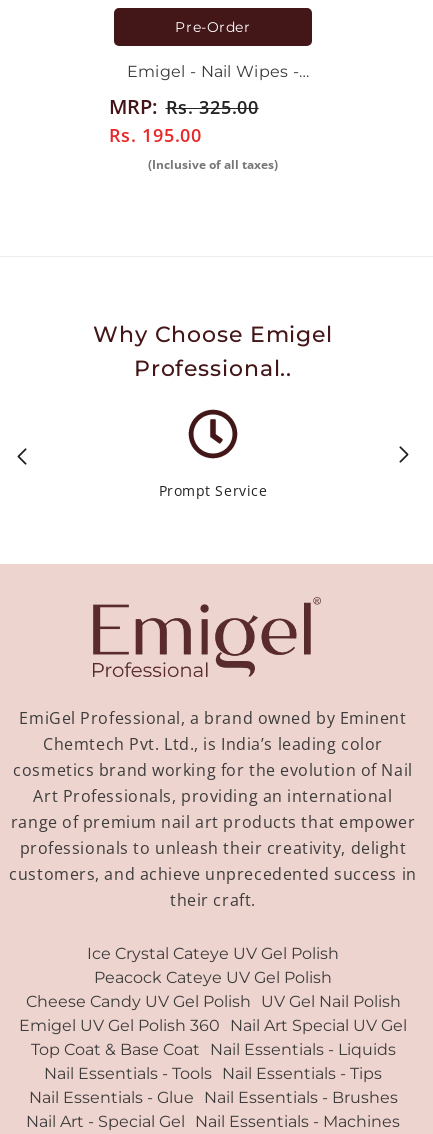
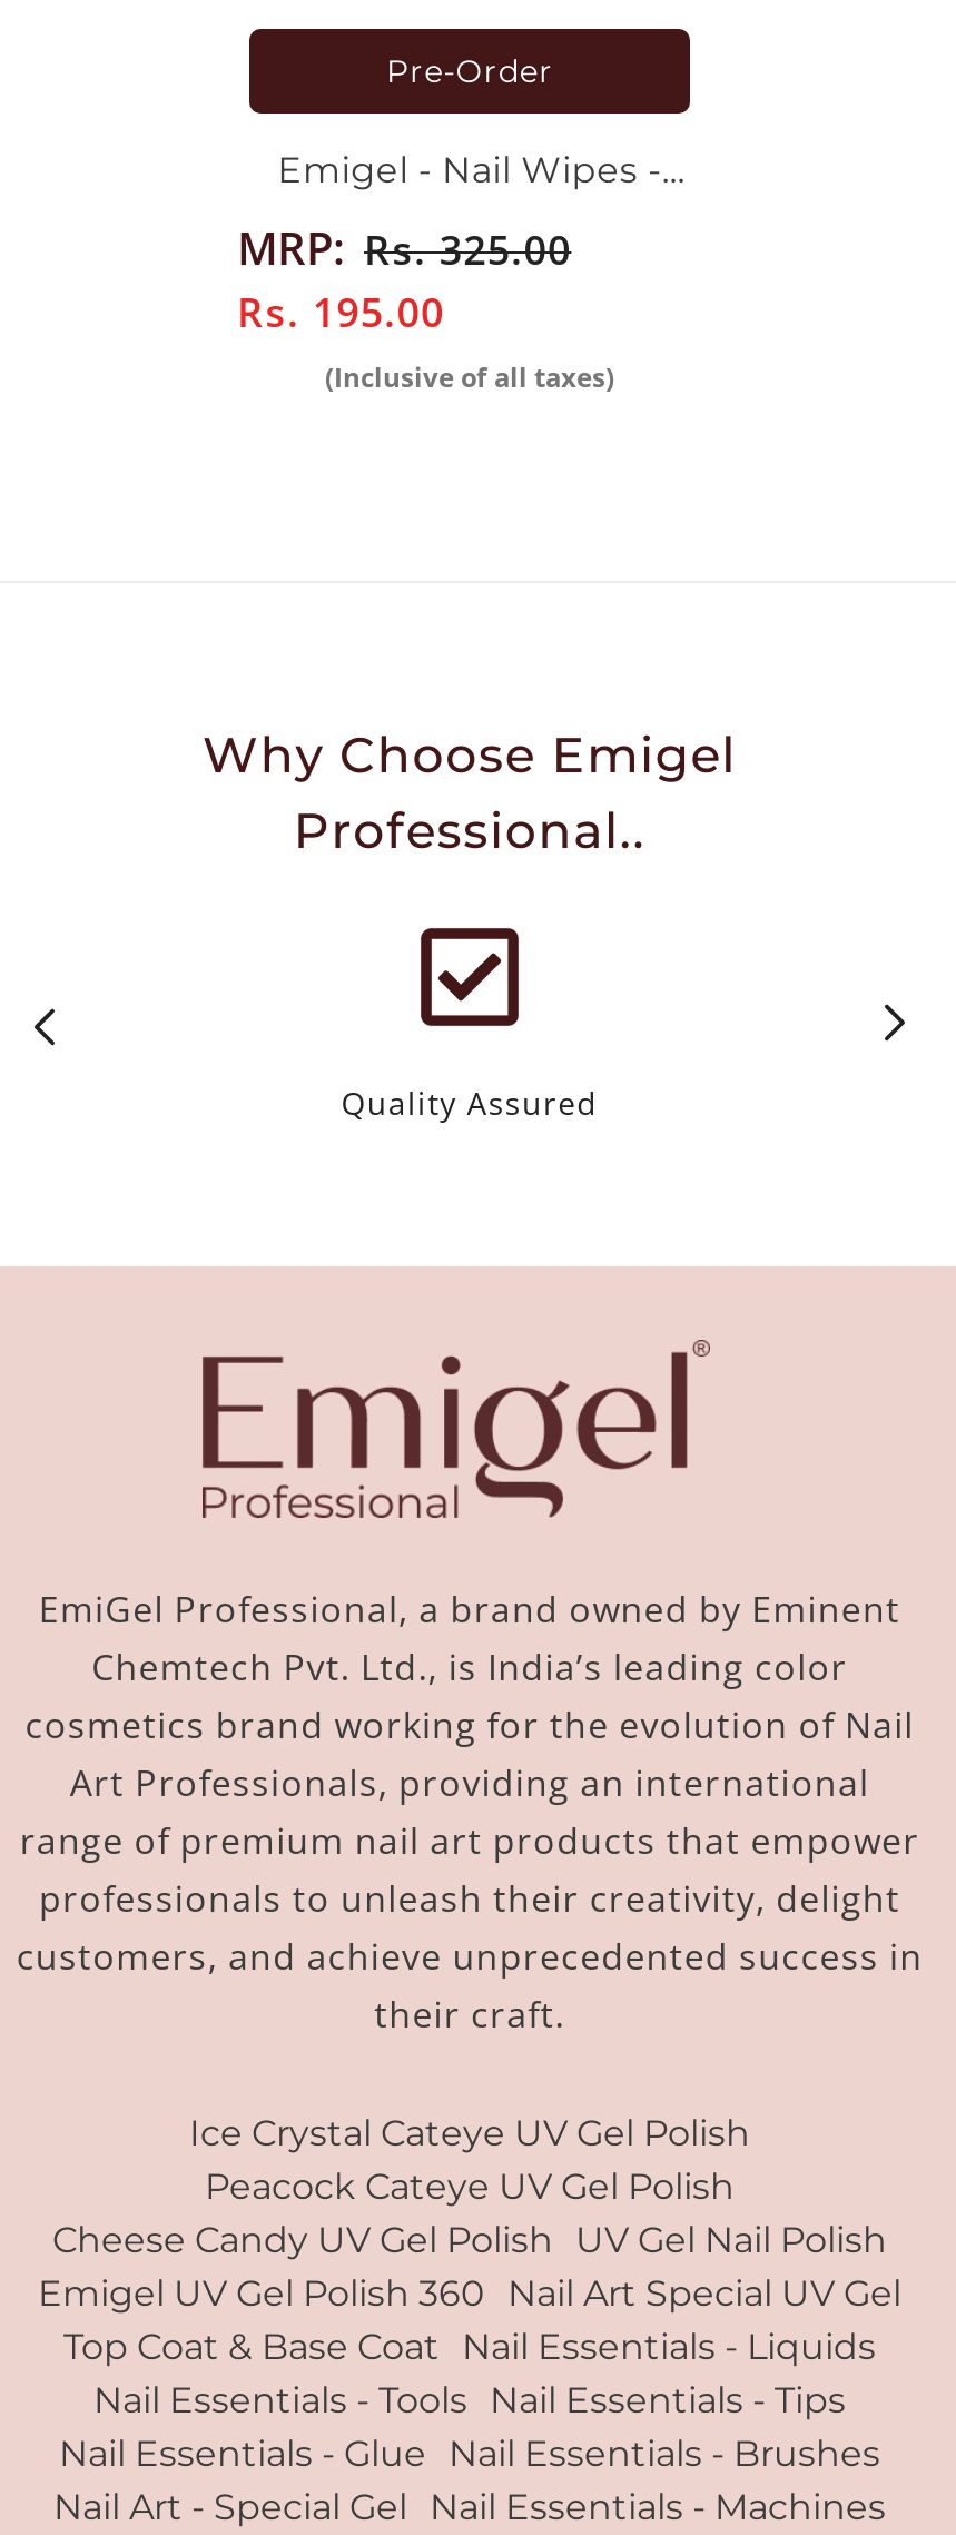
[159,408,267,500] [image] | Prompt Service -> [341,924,598,1124] [image] | Quality Assured

